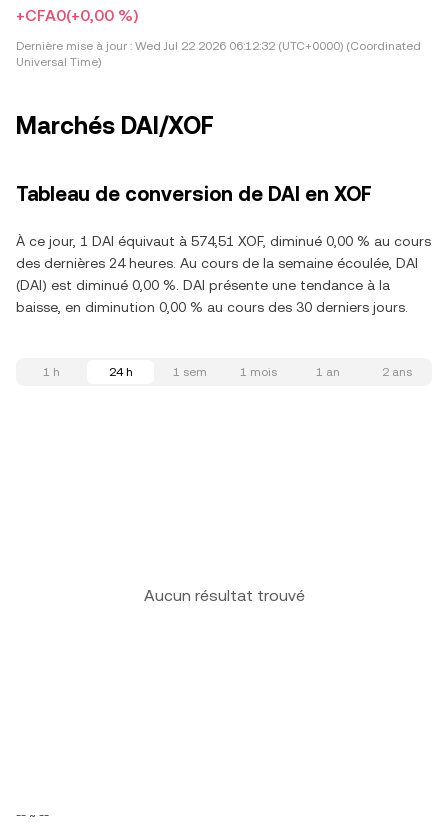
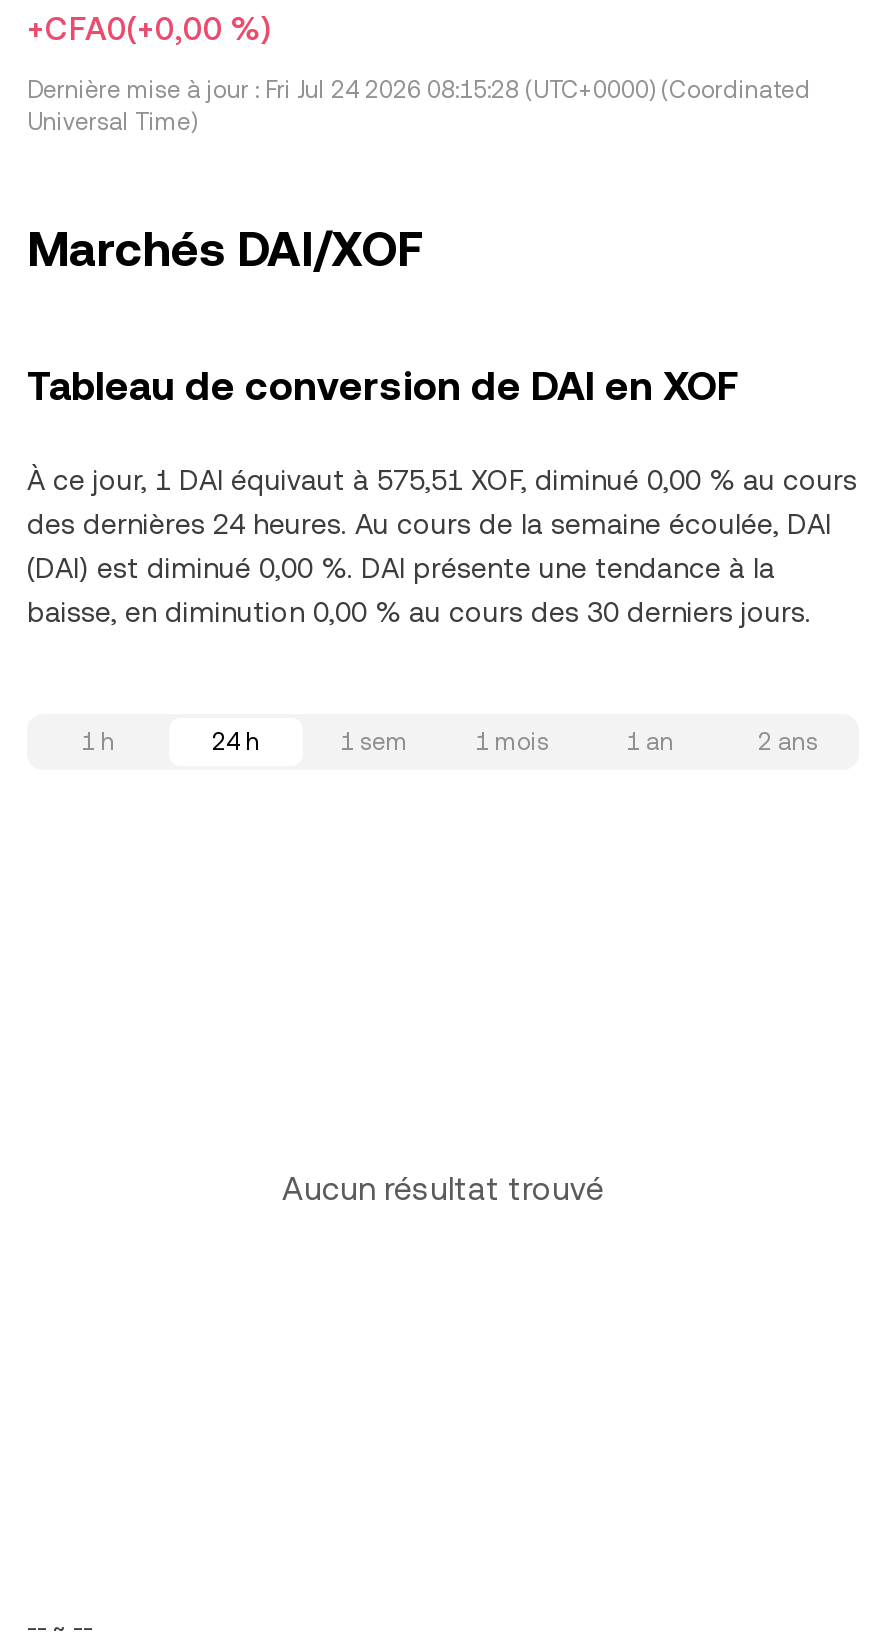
[16,39,421,53] Dernière mise à jour : Wed Jul 22 2026 06:12:32 (UTC+0000) (Coordinated -> [27,76,811,104] Dernière mise à jour : Fri Jul 24 2026 08:15:28 (UTC+0000) (Coordinated
[16,233,431,249] À ce jour, 1 DAI équivaut à 574,51 XOF, diminué 0,00 % au cours -> [27,464,857,496] À ce jour, 1 DAI équivaut à 575,51 XOF, diminué 0,00 % au cours

